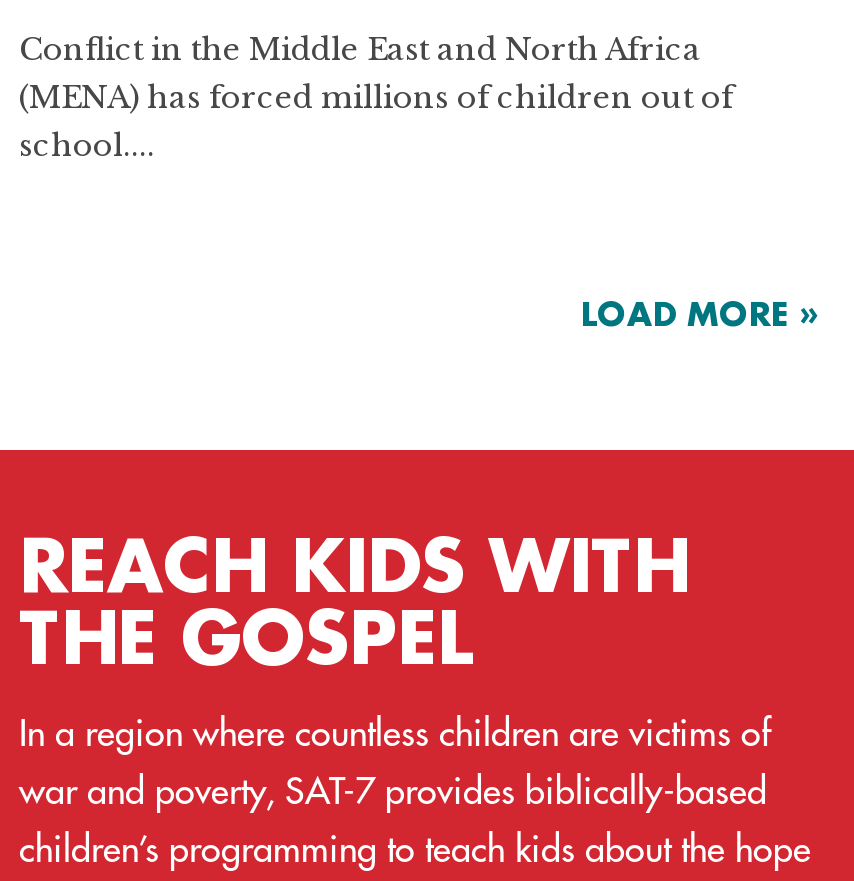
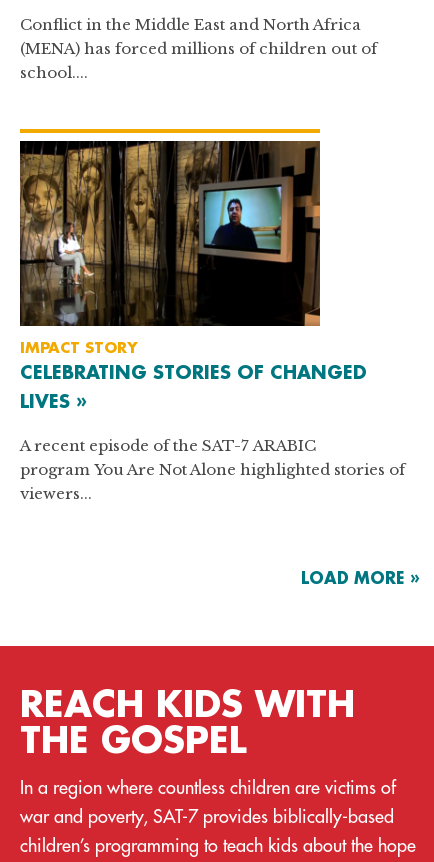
none -> [19,128,405,503] [image] | IMPACT STORY | CELEBRATING STORIES OF CHANGED | LIVES » | A recent episode of the SAT-7 ARABIC | program You Are Not Alone highlighted stories of | viewers...

